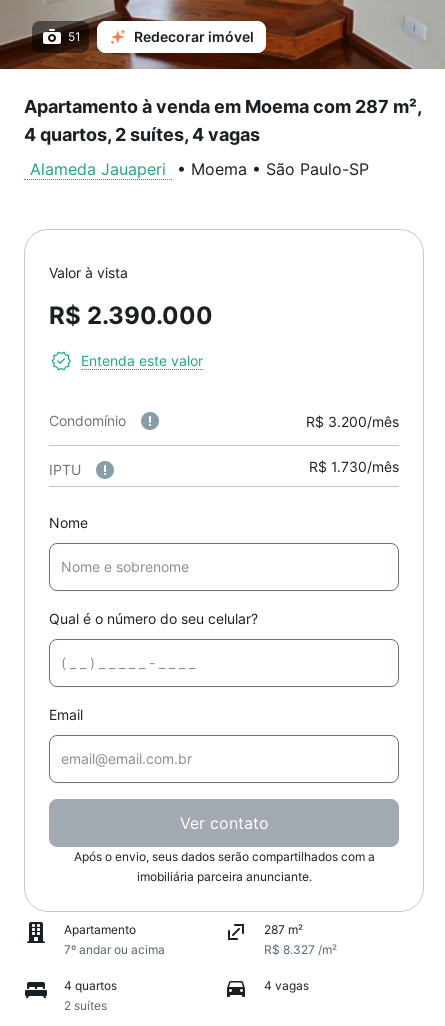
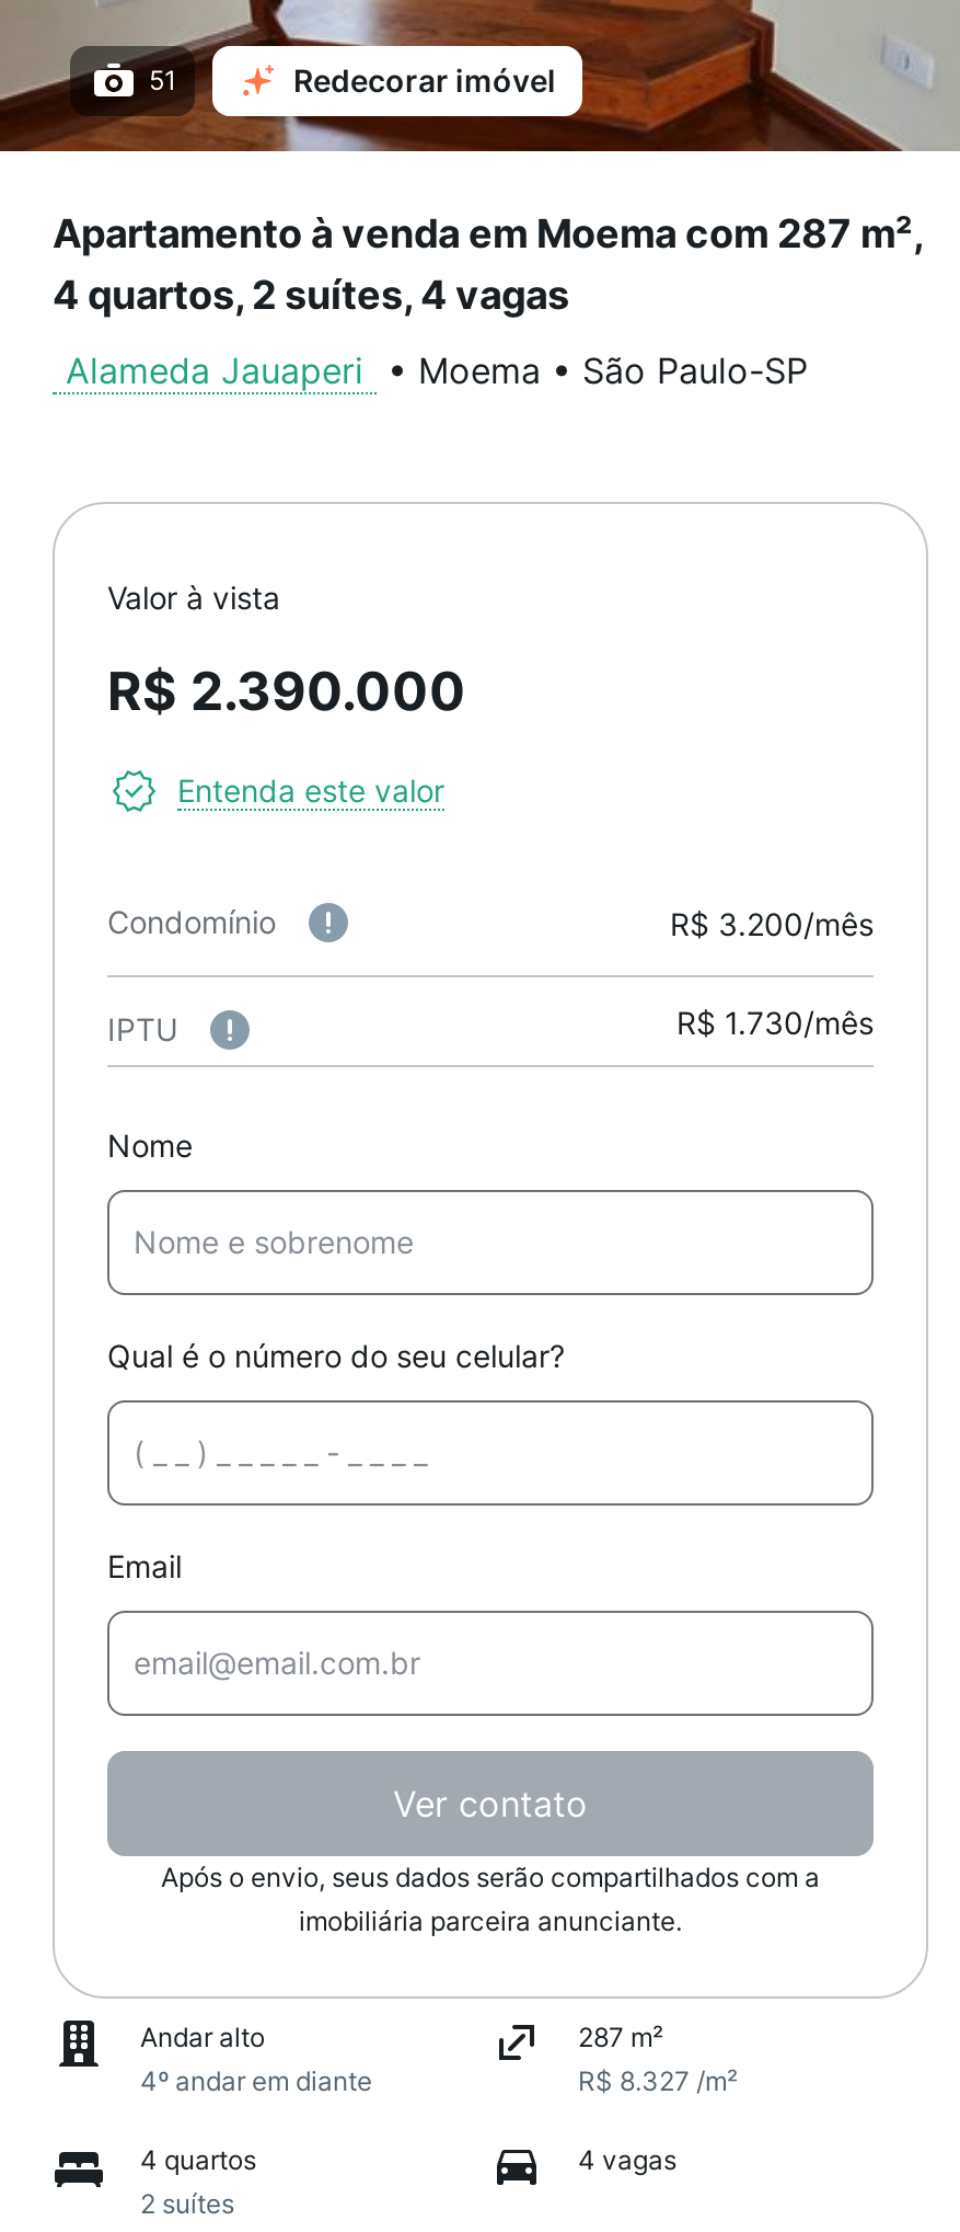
[64,922,165,957] Apartamento | 7º andar ou acima -> [140,2021,372,2097] Andar alto | 4º andar em diante

